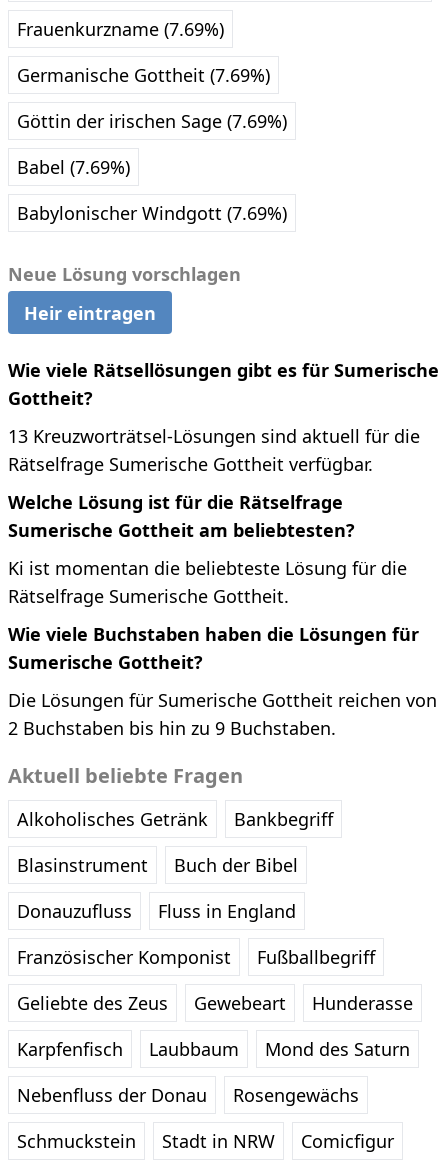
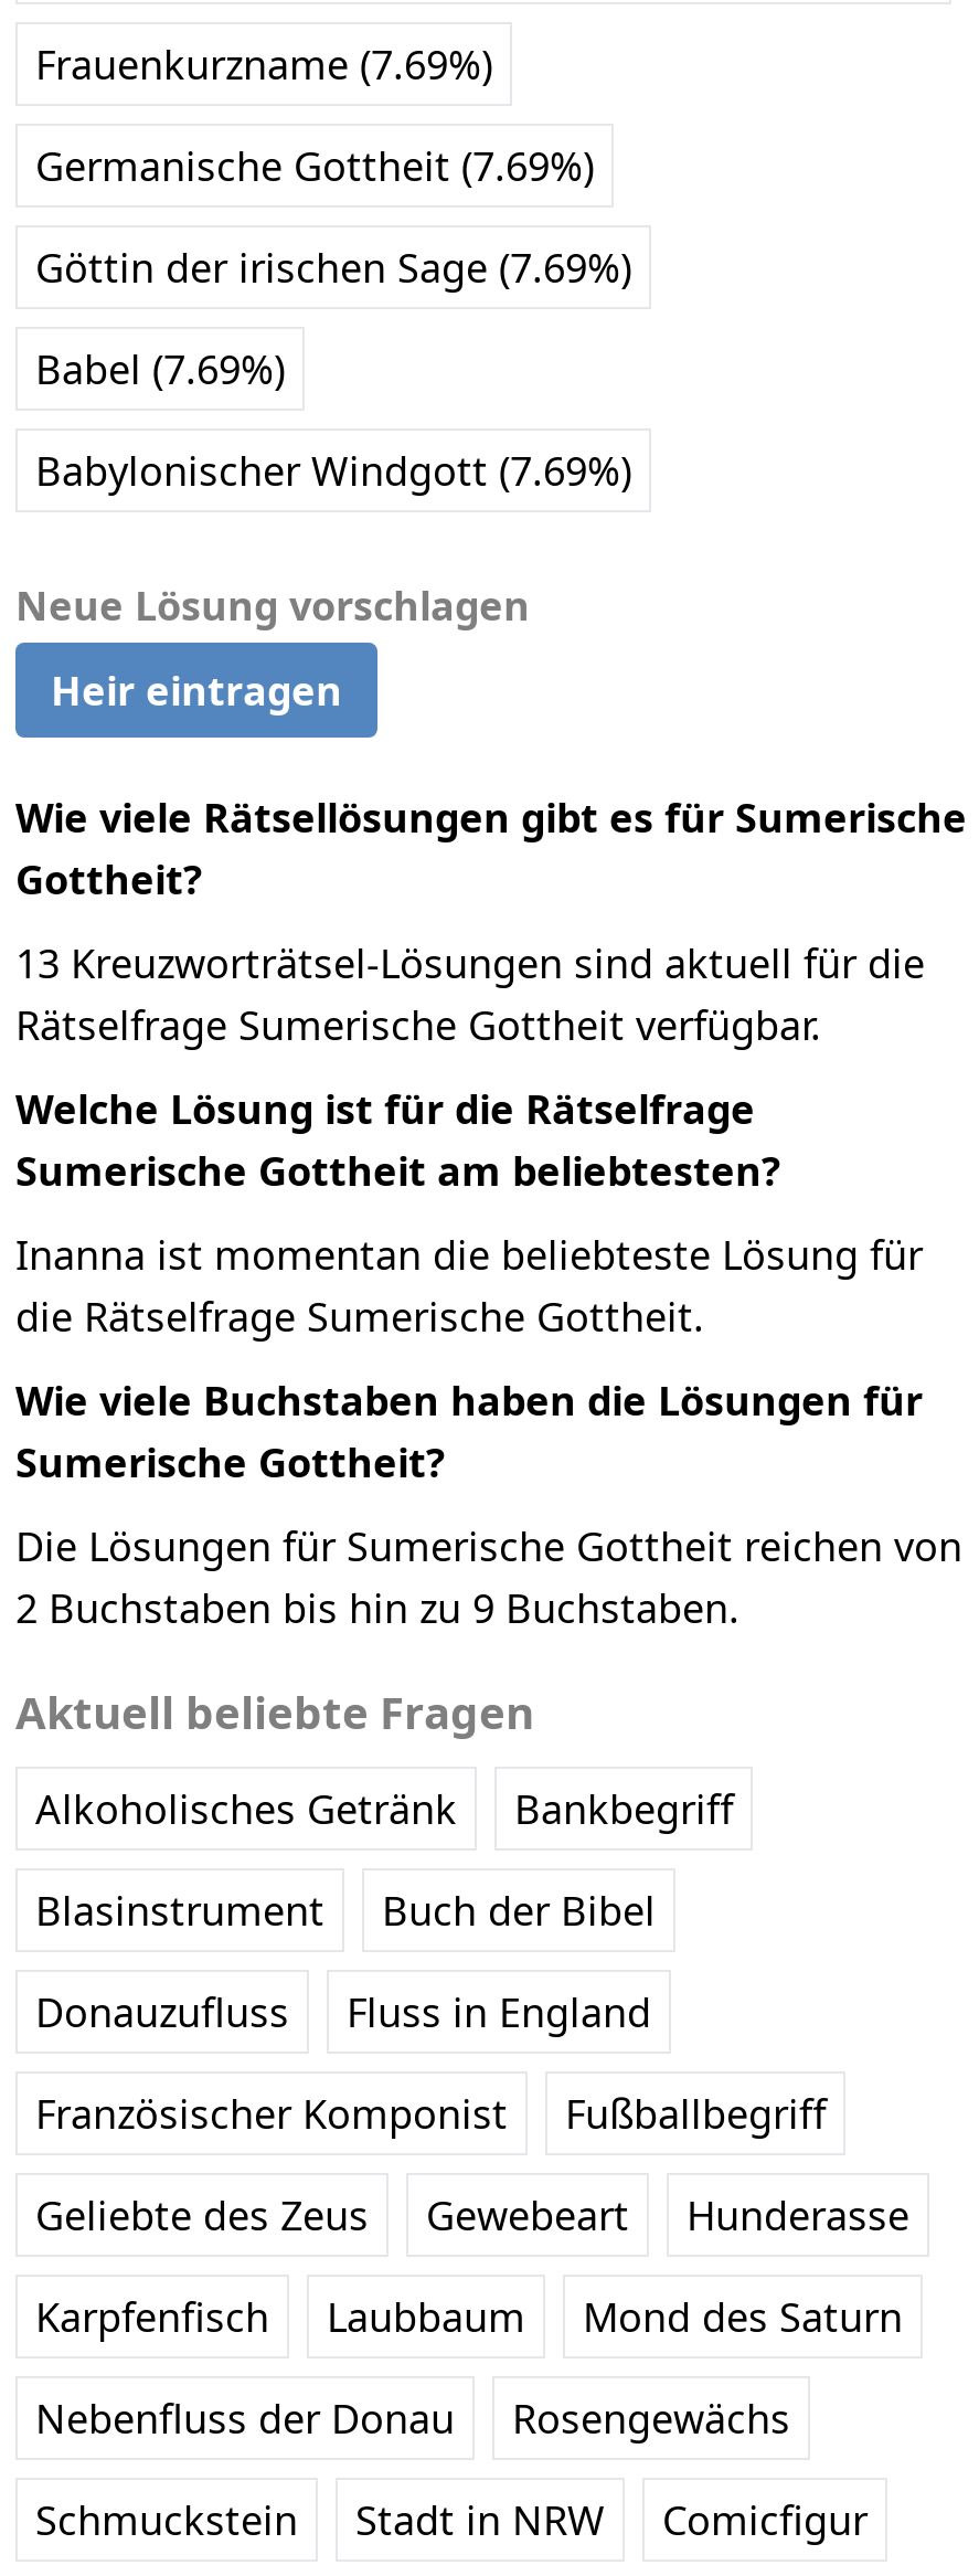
[8,556,407,608] Ki ist momentan die beliebteste Lösung für die | Rätselfrage Sumerische Gottheit. -> [15,1228,923,1343] Inanna ist momentan die beliebteste Lösung für | die Rätselfrage Sumerische Gottheit.

